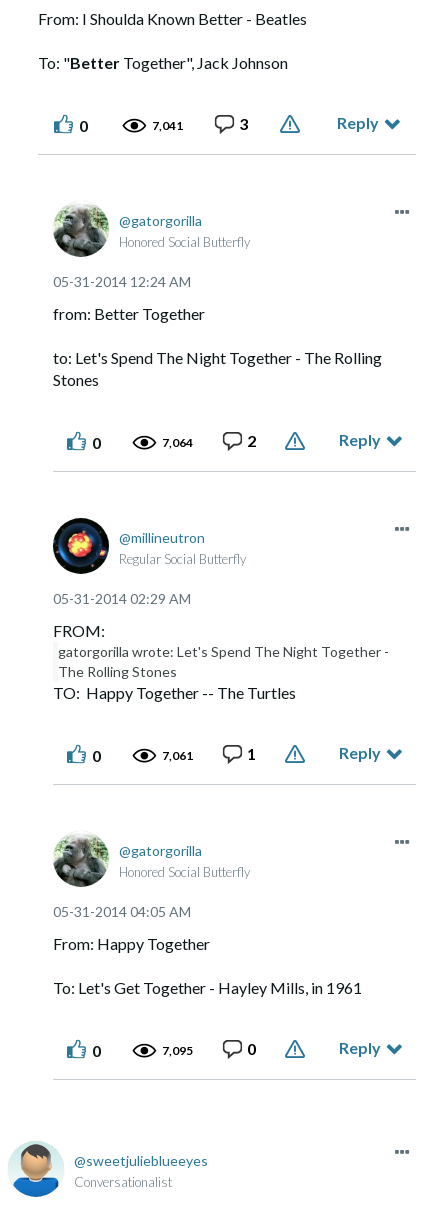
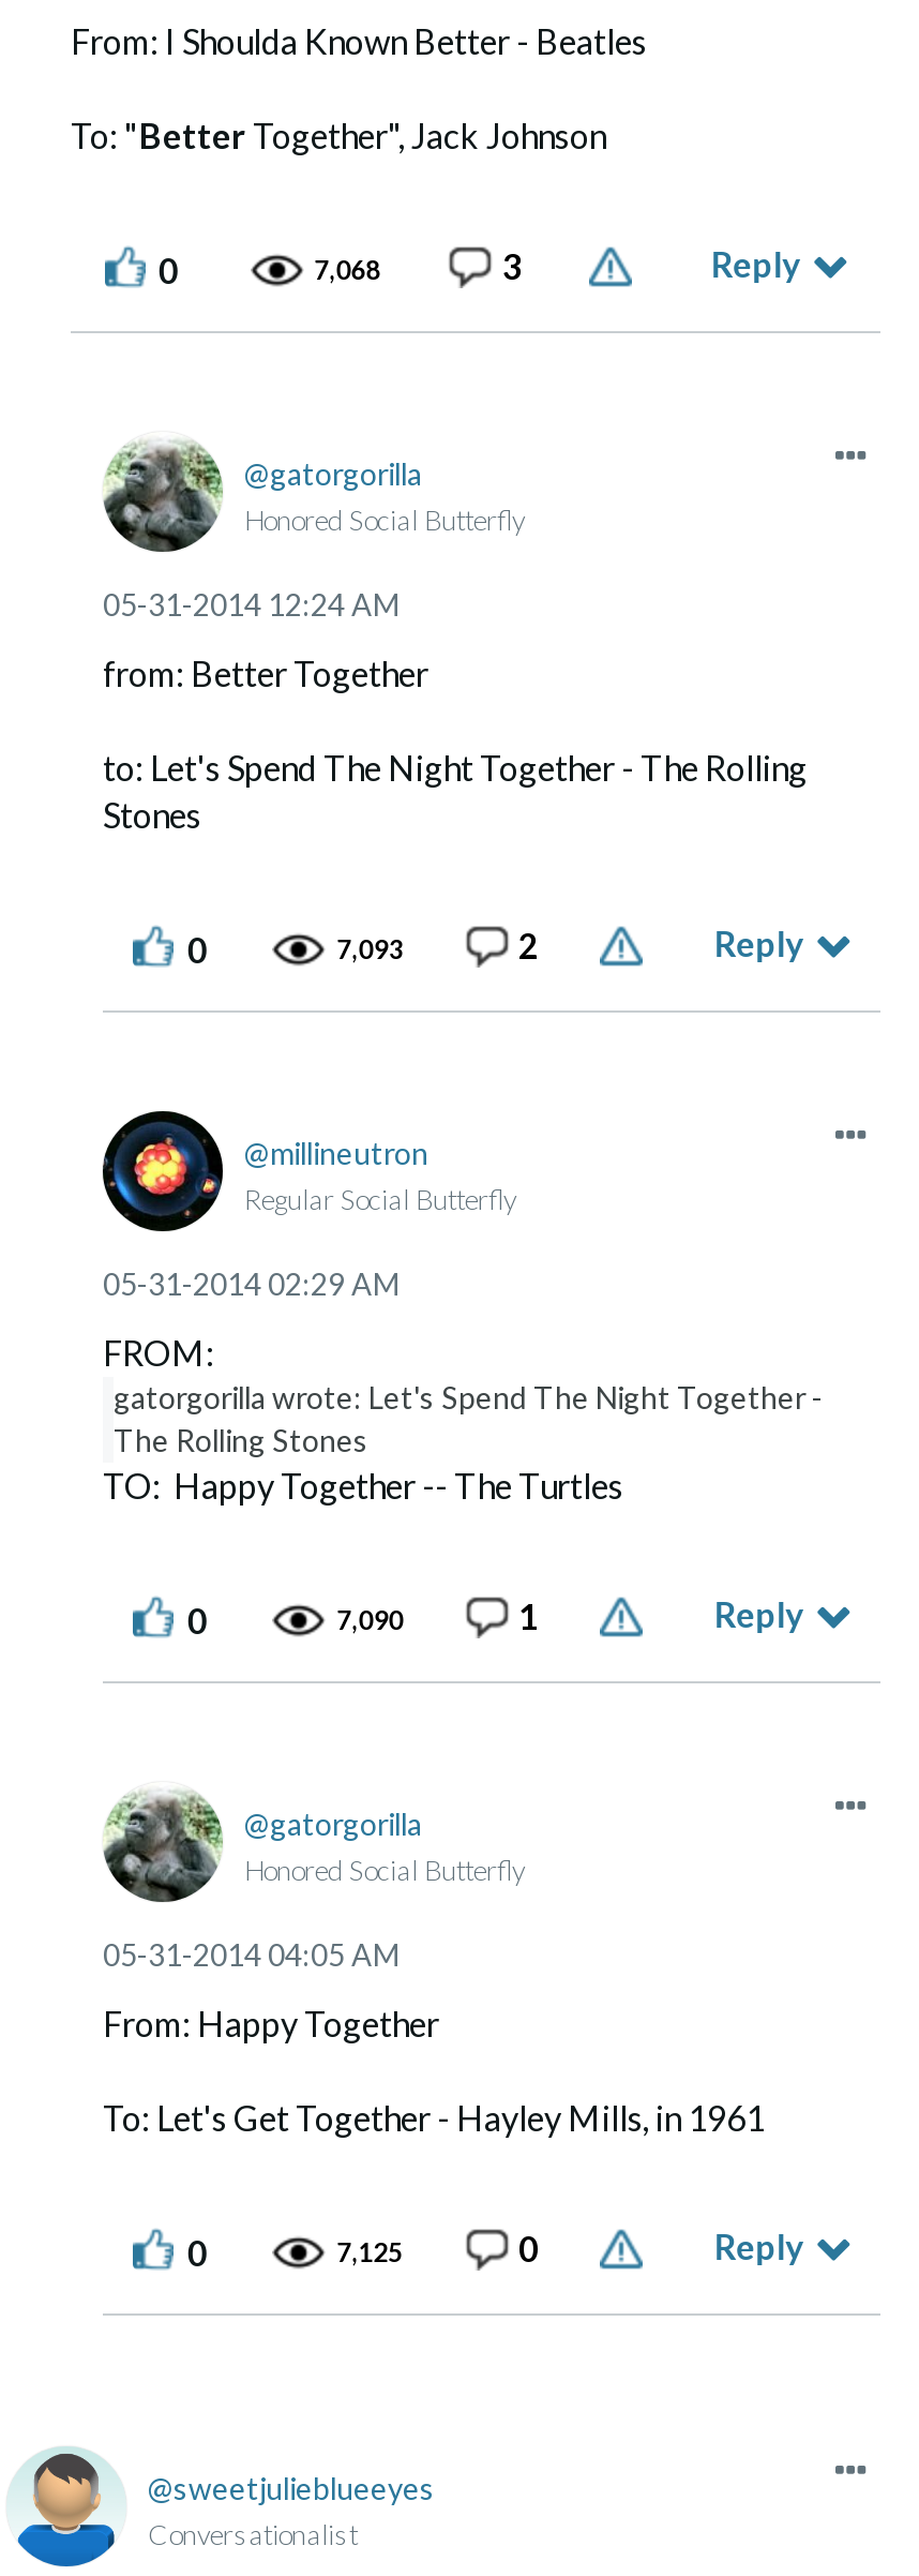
[152,118,183,133] 7,041 -> [314,253,381,285] 7,068
[162,435,193,450] 7,064 -> [337,933,403,965] 7,093
[162,748,193,763] 7,061 -> [337,1603,403,1636] 7,090
[162,1043,193,1058] 7,095 -> [337,2236,403,2268] 7,125

